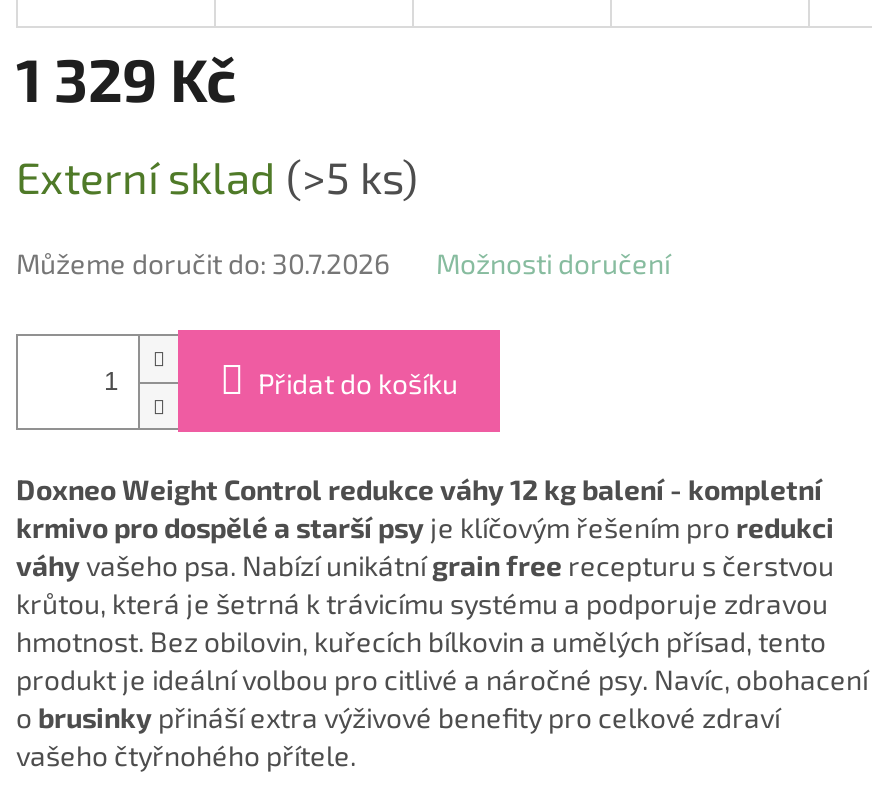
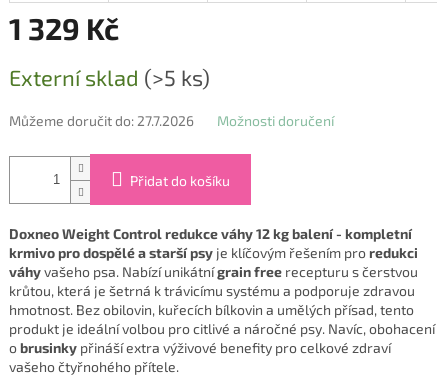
[16,247,390,281] Můžeme doručit do: 30.7.2026 -> [9,112,194,129] Můžeme doručit do: 27.7.2026

